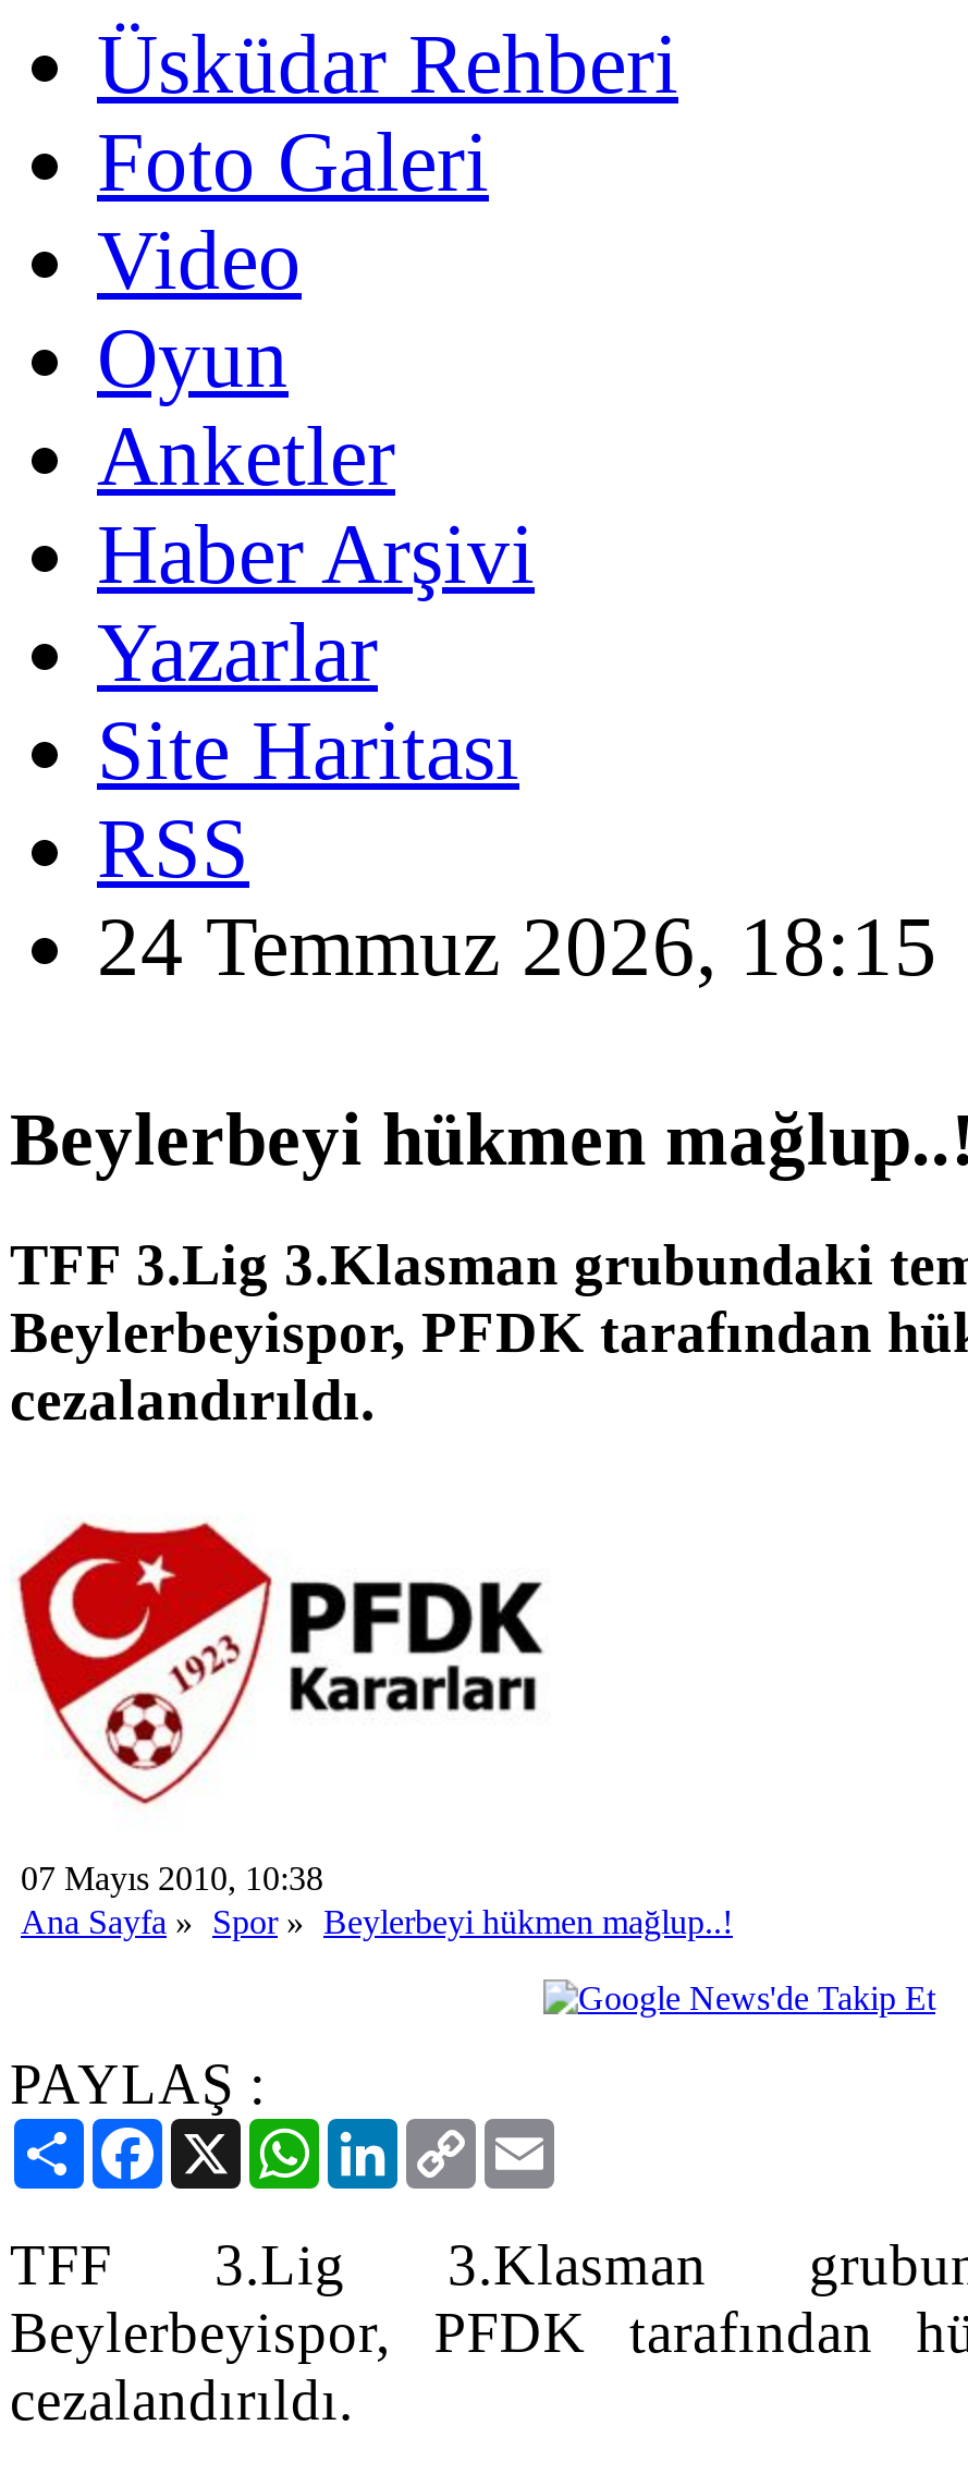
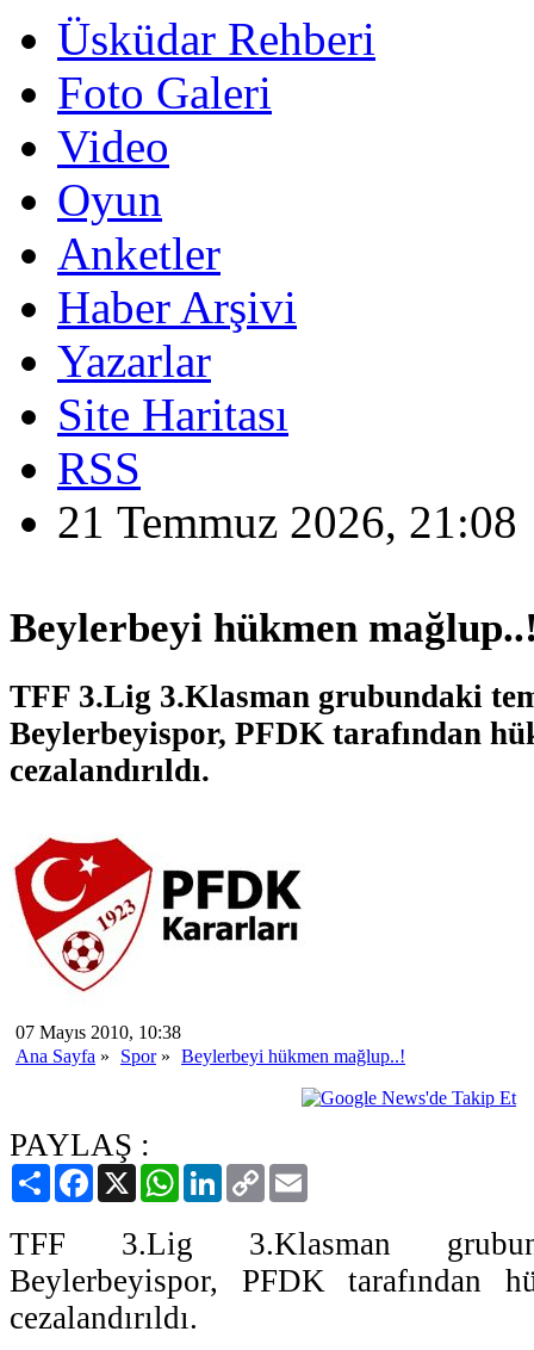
[97,899,938,992] 24 Temmuz 2026, 18:15 -> [57,496,517,547] 21 Temmuz 2026, 21:08

